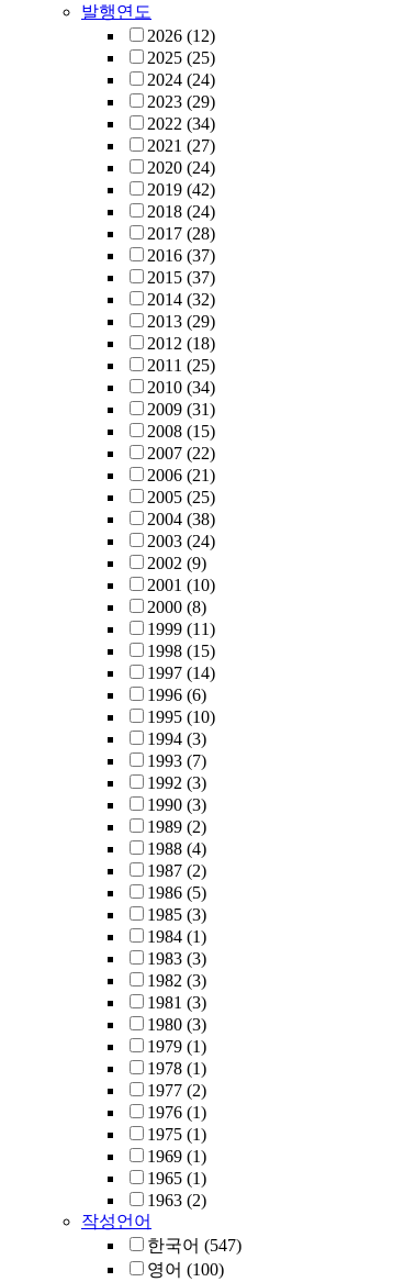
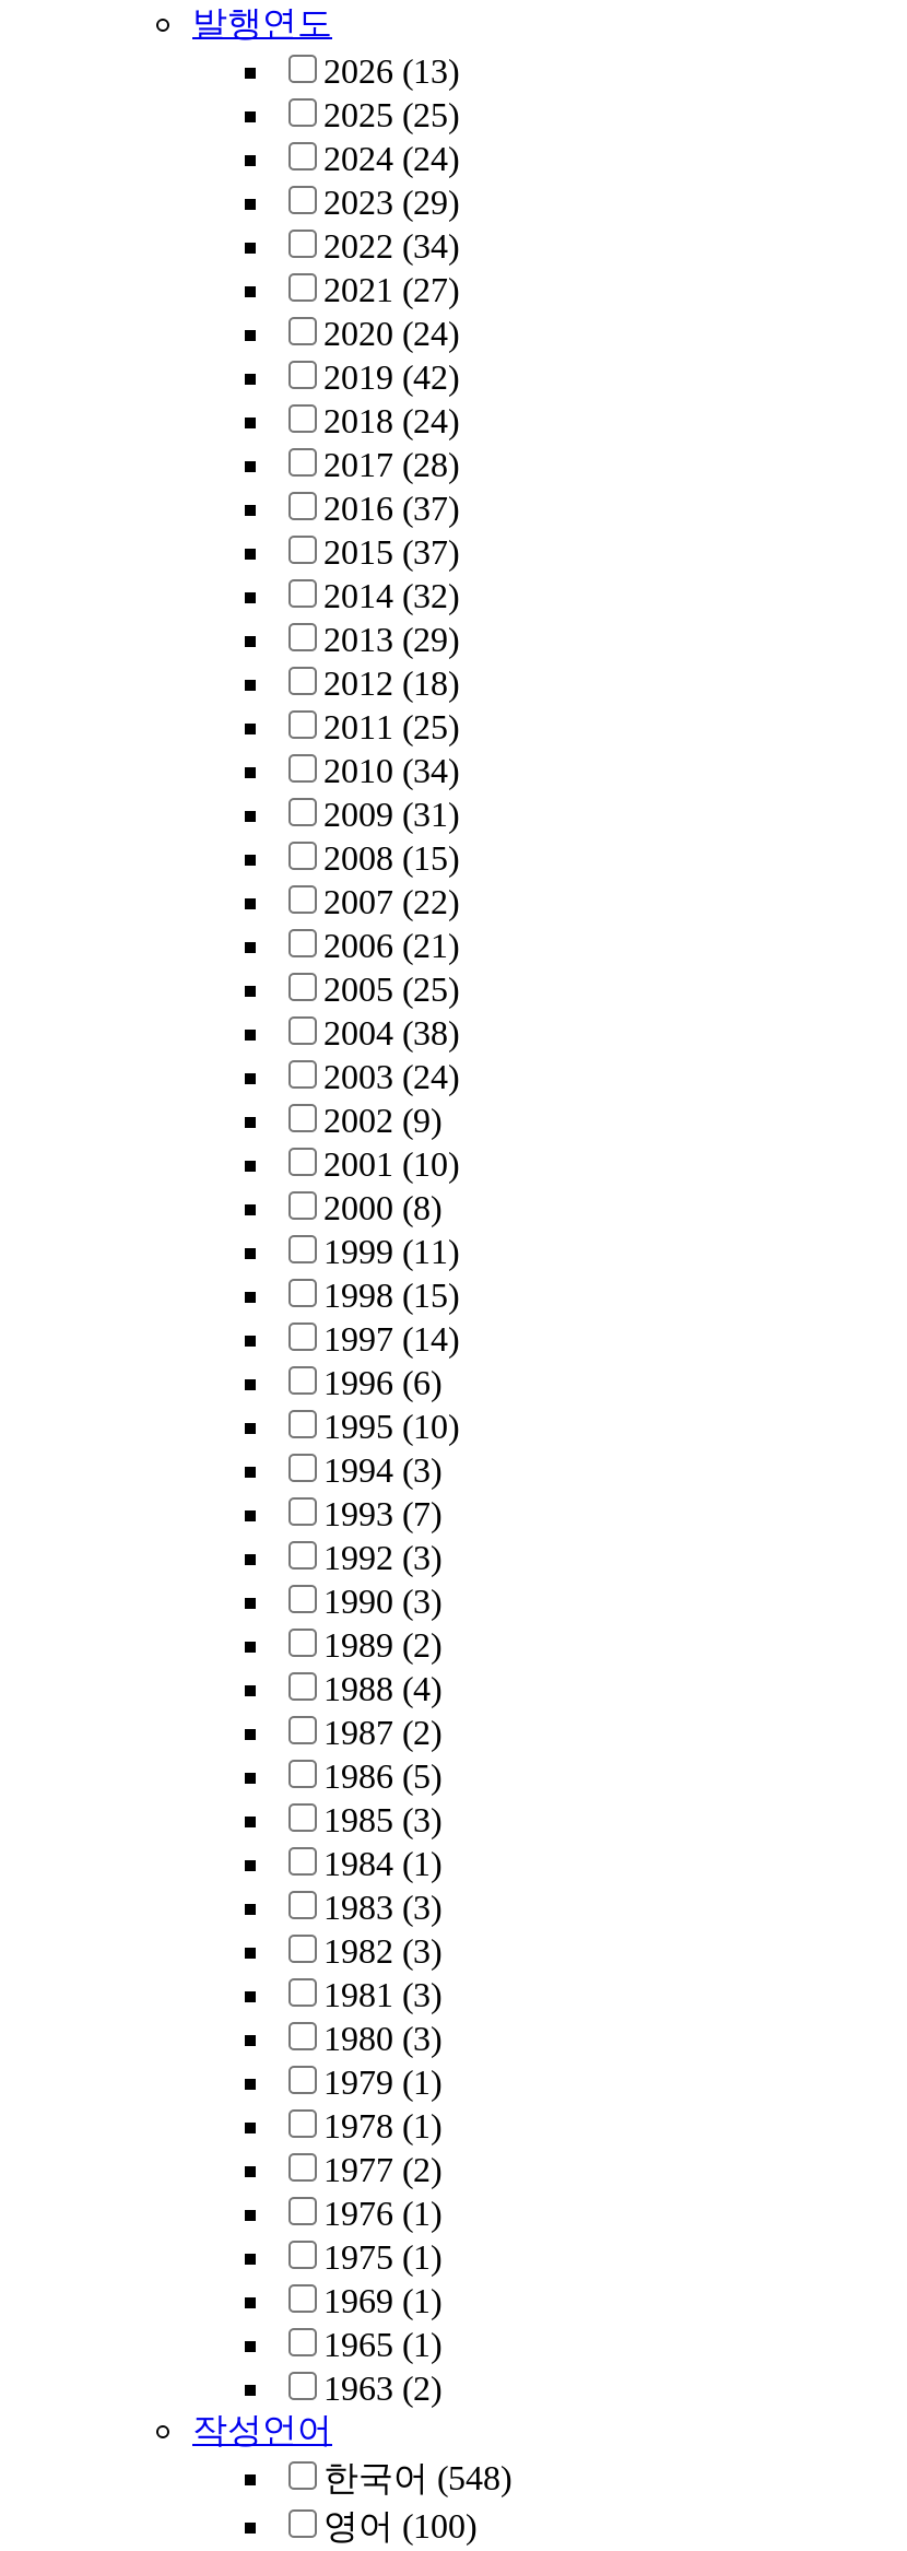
[147,26,215,45] 2026 (12) -> [323,52,459,90] 2026 (13)
[147,1236,242,1255] 한국어 (547) -> [323,2459,511,2496] 한국어 (548)

